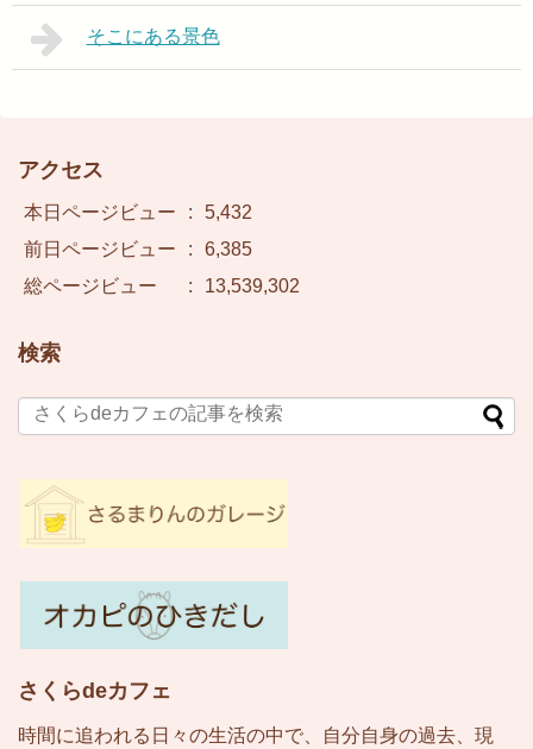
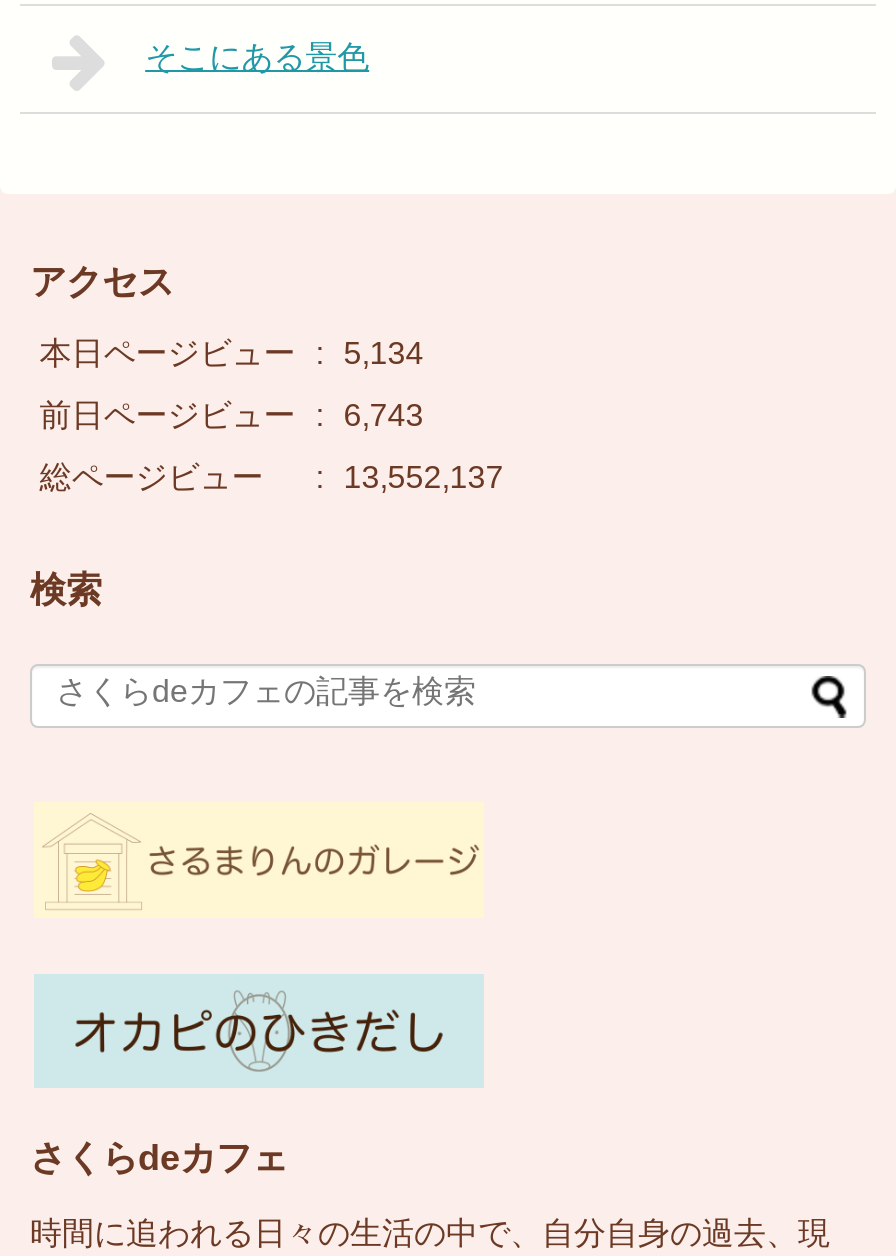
[24,202,252,222] 本日ページビュー : 5,432 -> [40,336,424,370] 本日ページビュー : 5,134
[24,239,252,259] 前日ページビュー : 6,385 -> [40,398,424,432] 前日ページビュー : 6,743
[24,276,300,296] 総ページビュー : 13,539,302 -> [40,460,504,494] 総ページビュー : 13,552,137

